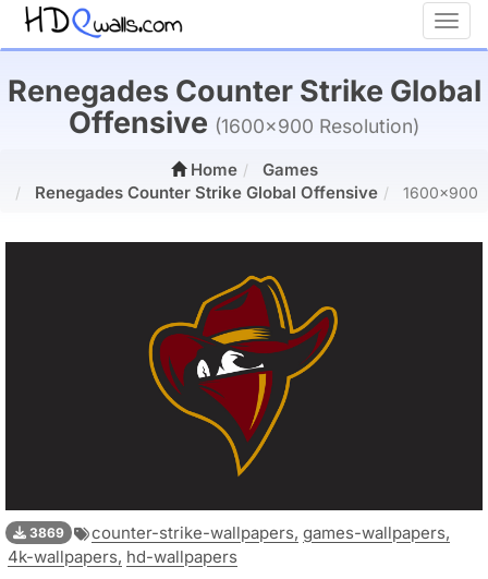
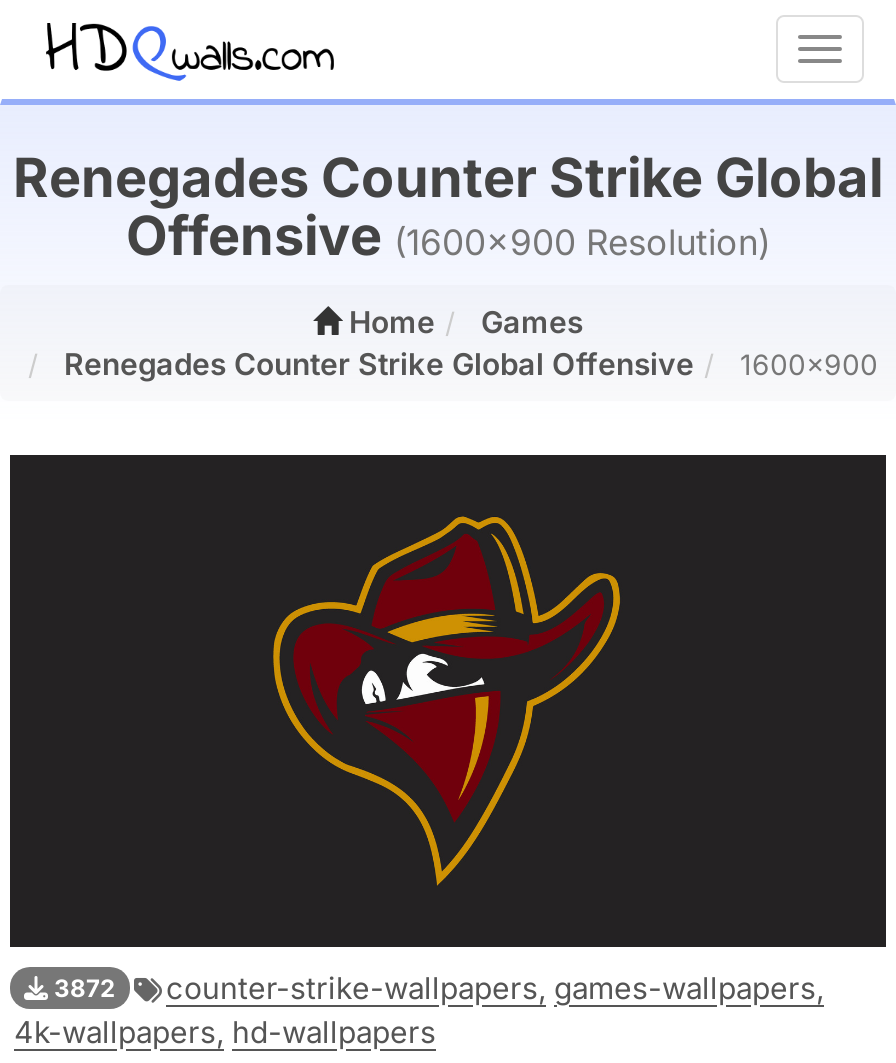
[26,523,450,543] 3869 counter-strike-wallpapers, games-wallpapers, -> [48,970,824,1008] 3872 counter-strike-wallpapers, games-wallpapers,

